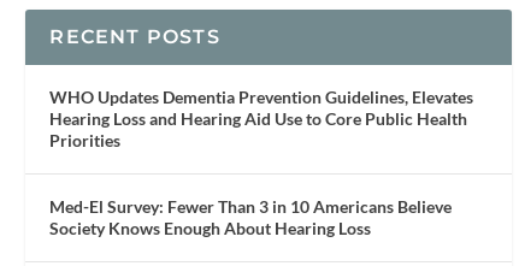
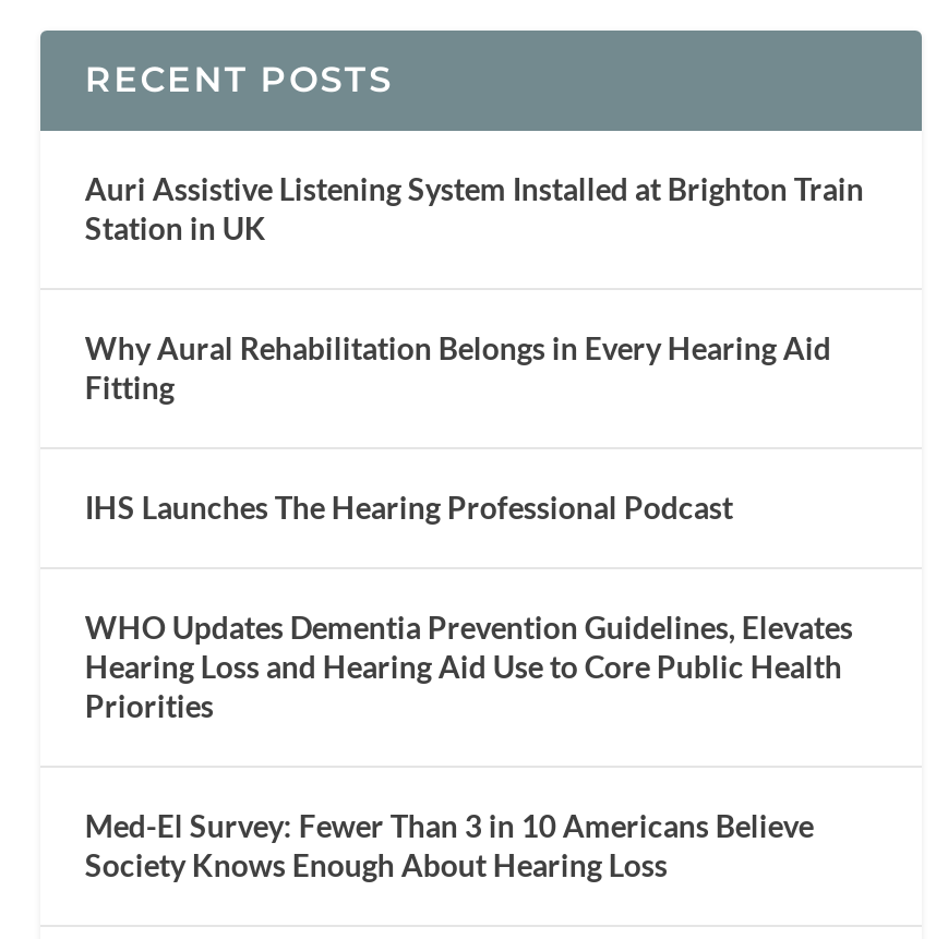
none -> [85,170,864,525] Auri Assistive Listening System Installed at Brighton Train | Station in UK | Why Aural Rehabilitation Belongs in Every Hearing Aid | Fitting | IHS Launches The Hearing Professional Podcast

